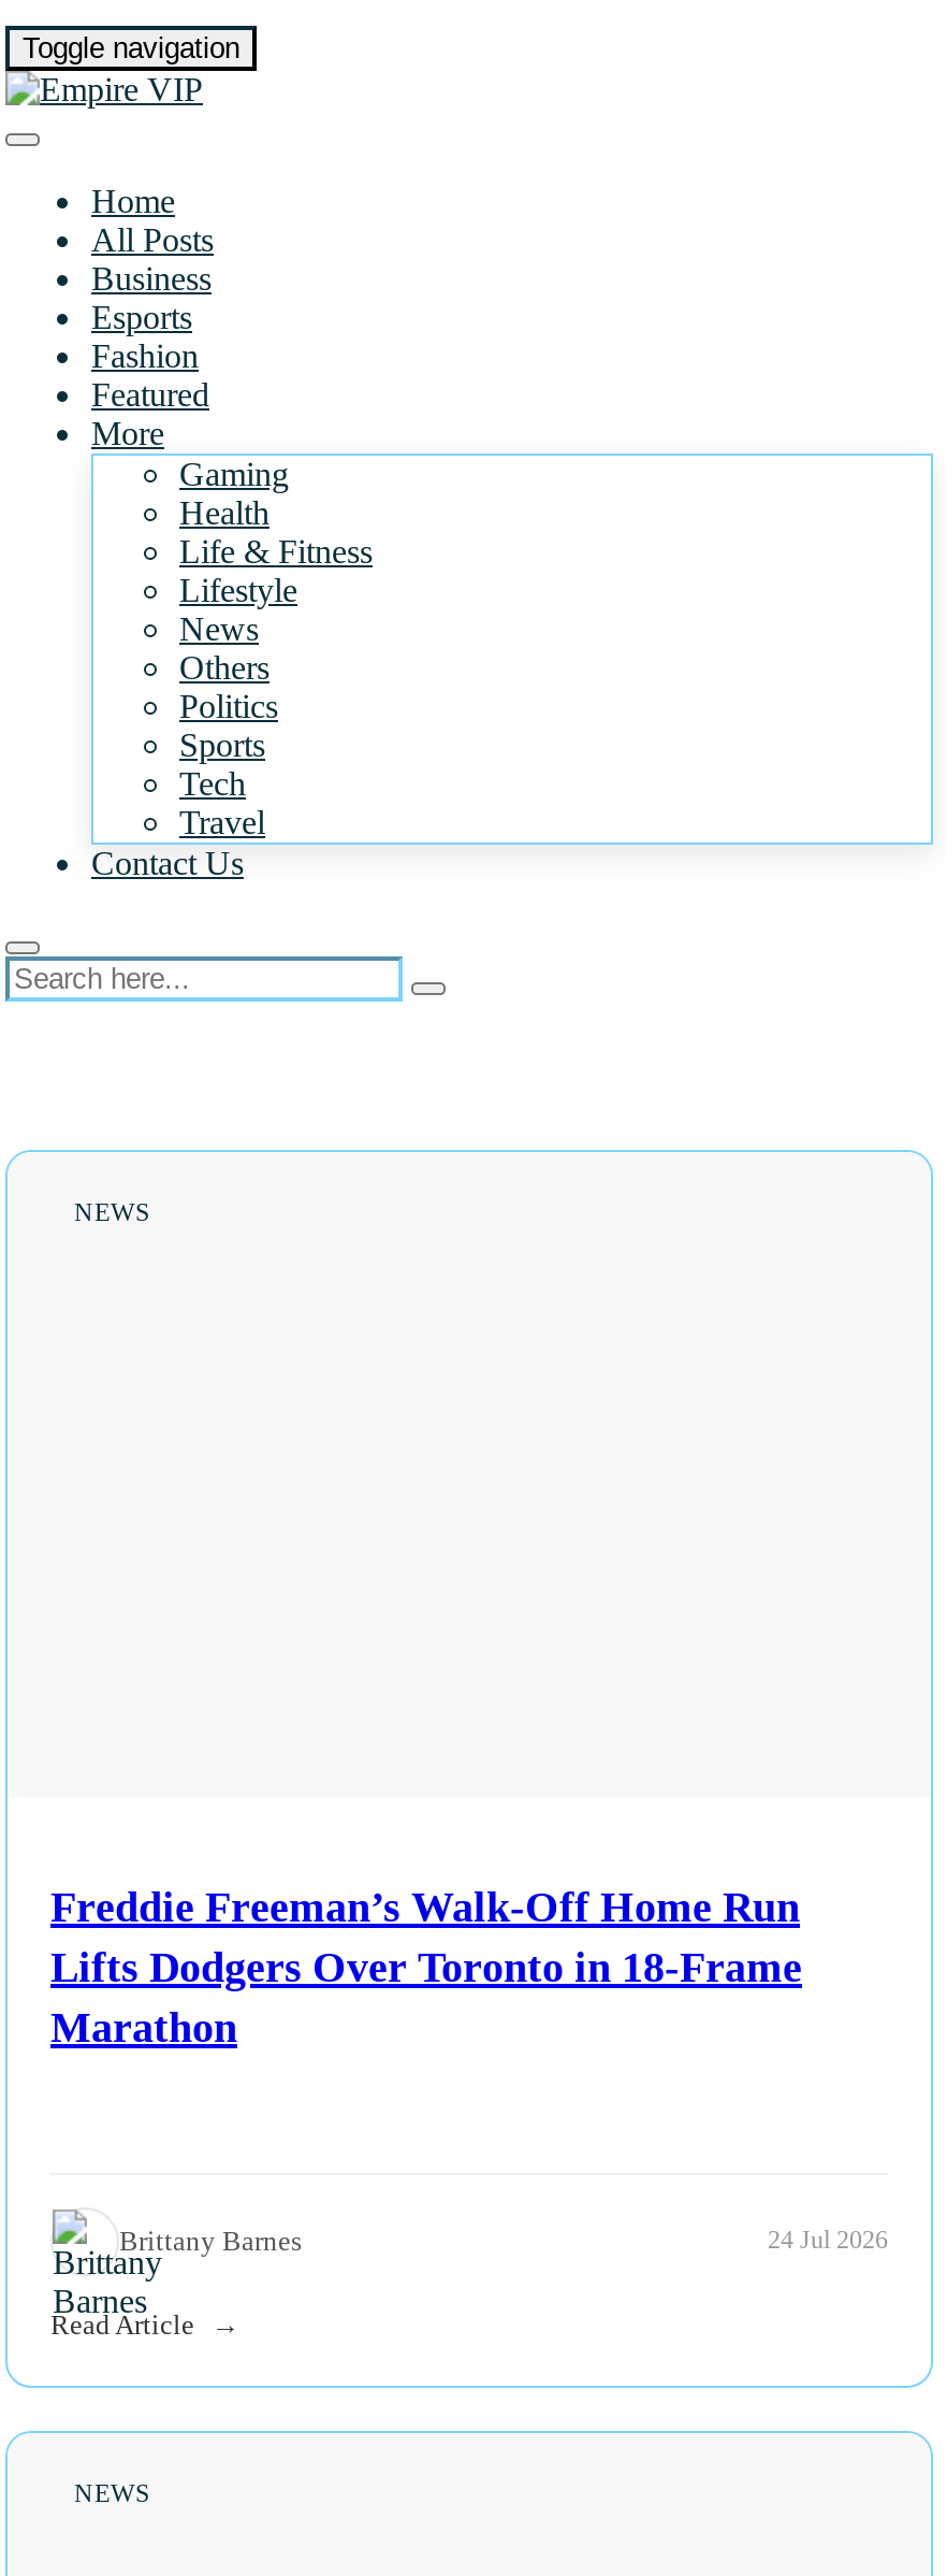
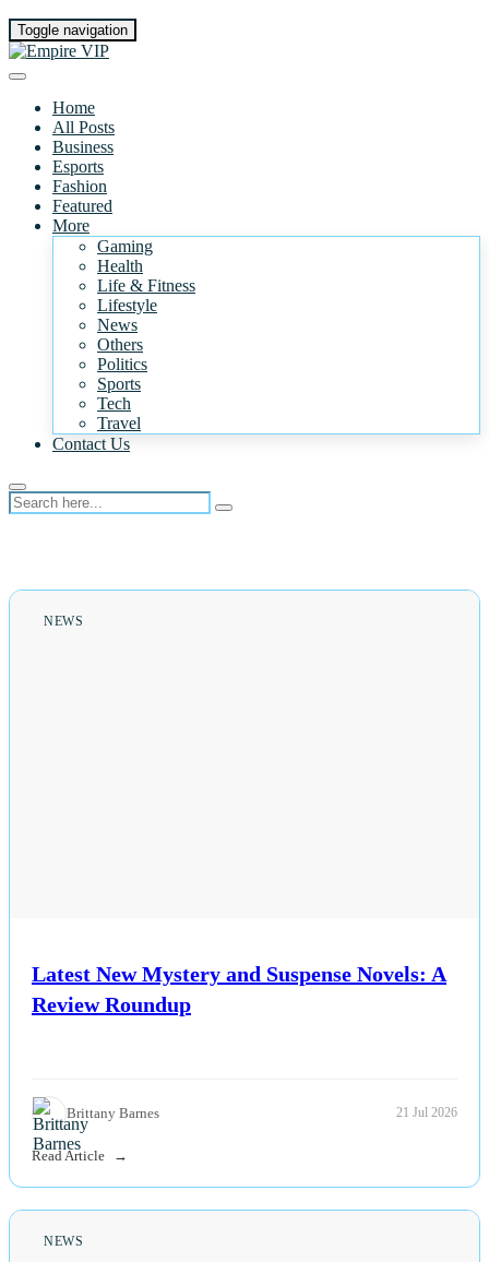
[50,1882,802,2050] Freddie Freeman’s Walk-Off Home Run | Lifts Dodgers Over Toronto in 18-Frame | Marathon -> [32,961,446,1016] Latest New Mystery and Suspense Novels: A | Review Roundup
[768,2225,888,2255] 24 Jul 2026 -> [396,1105,457,1120] 21 Jul 2026

